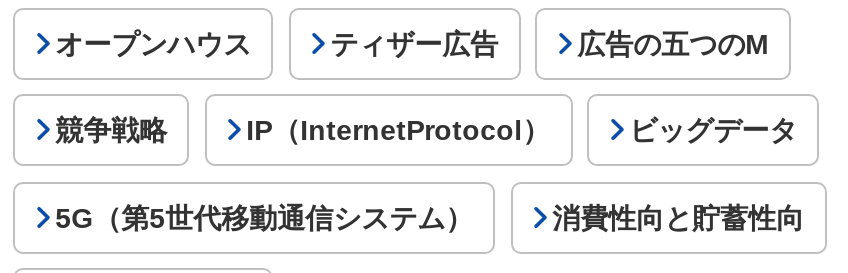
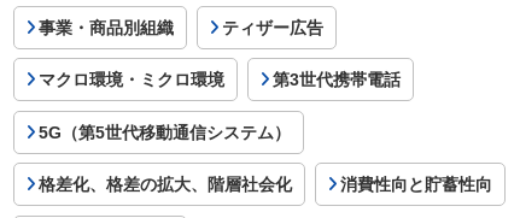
[55,27,251,59] オープンハウス -> [39,18,174,37] 事業・商品別組織
[55,27,797,146] 広告の五つのM | 競争戦略 | IP（InternetProtocol） | ビッグデータ -> [39,70,400,89] マクロ環境・ミクロ環境 | 第3世代携帯電話
none -> [39,175,292,194] 格差化、格差の拡大、階層社会化

